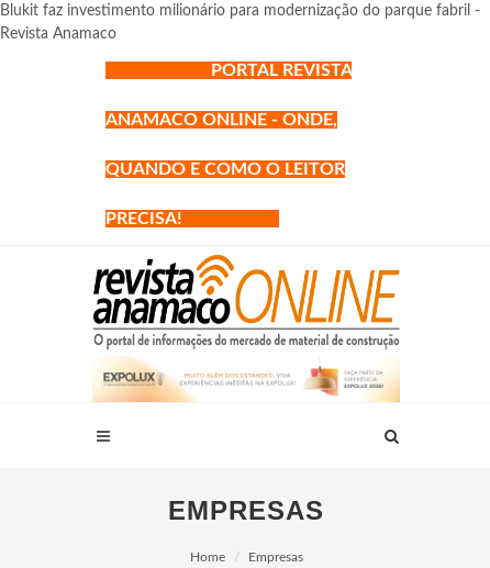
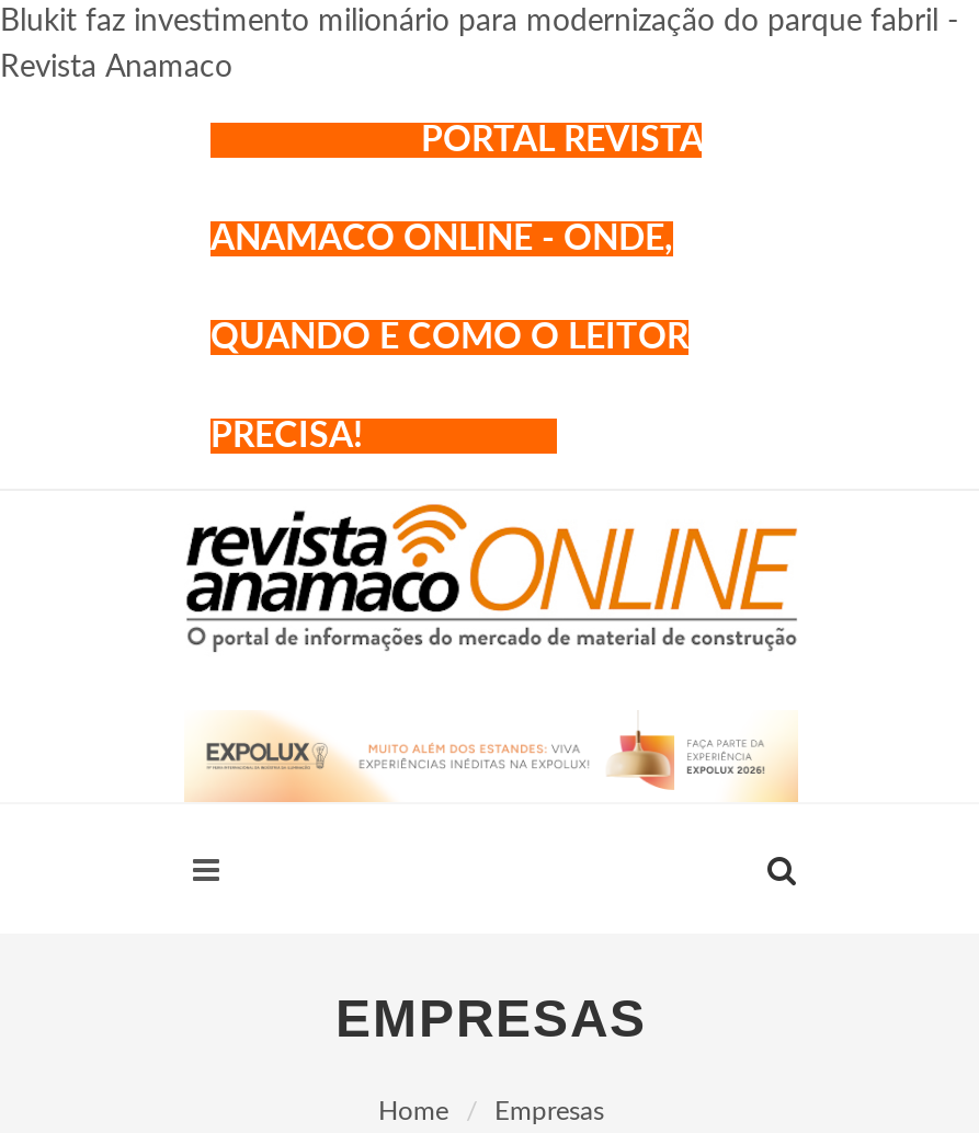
[92,253,400,349] [image] -> [184,502,798,693] [image]

